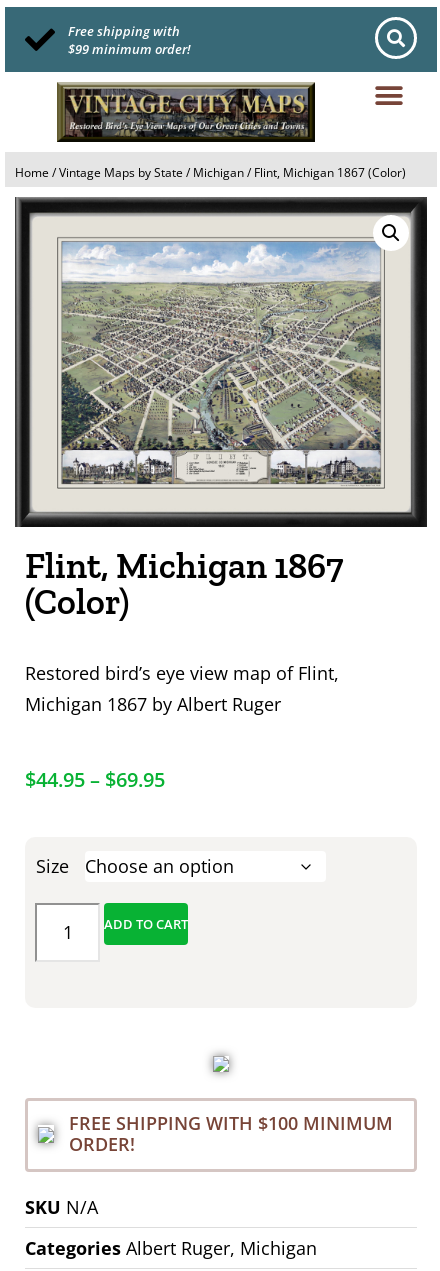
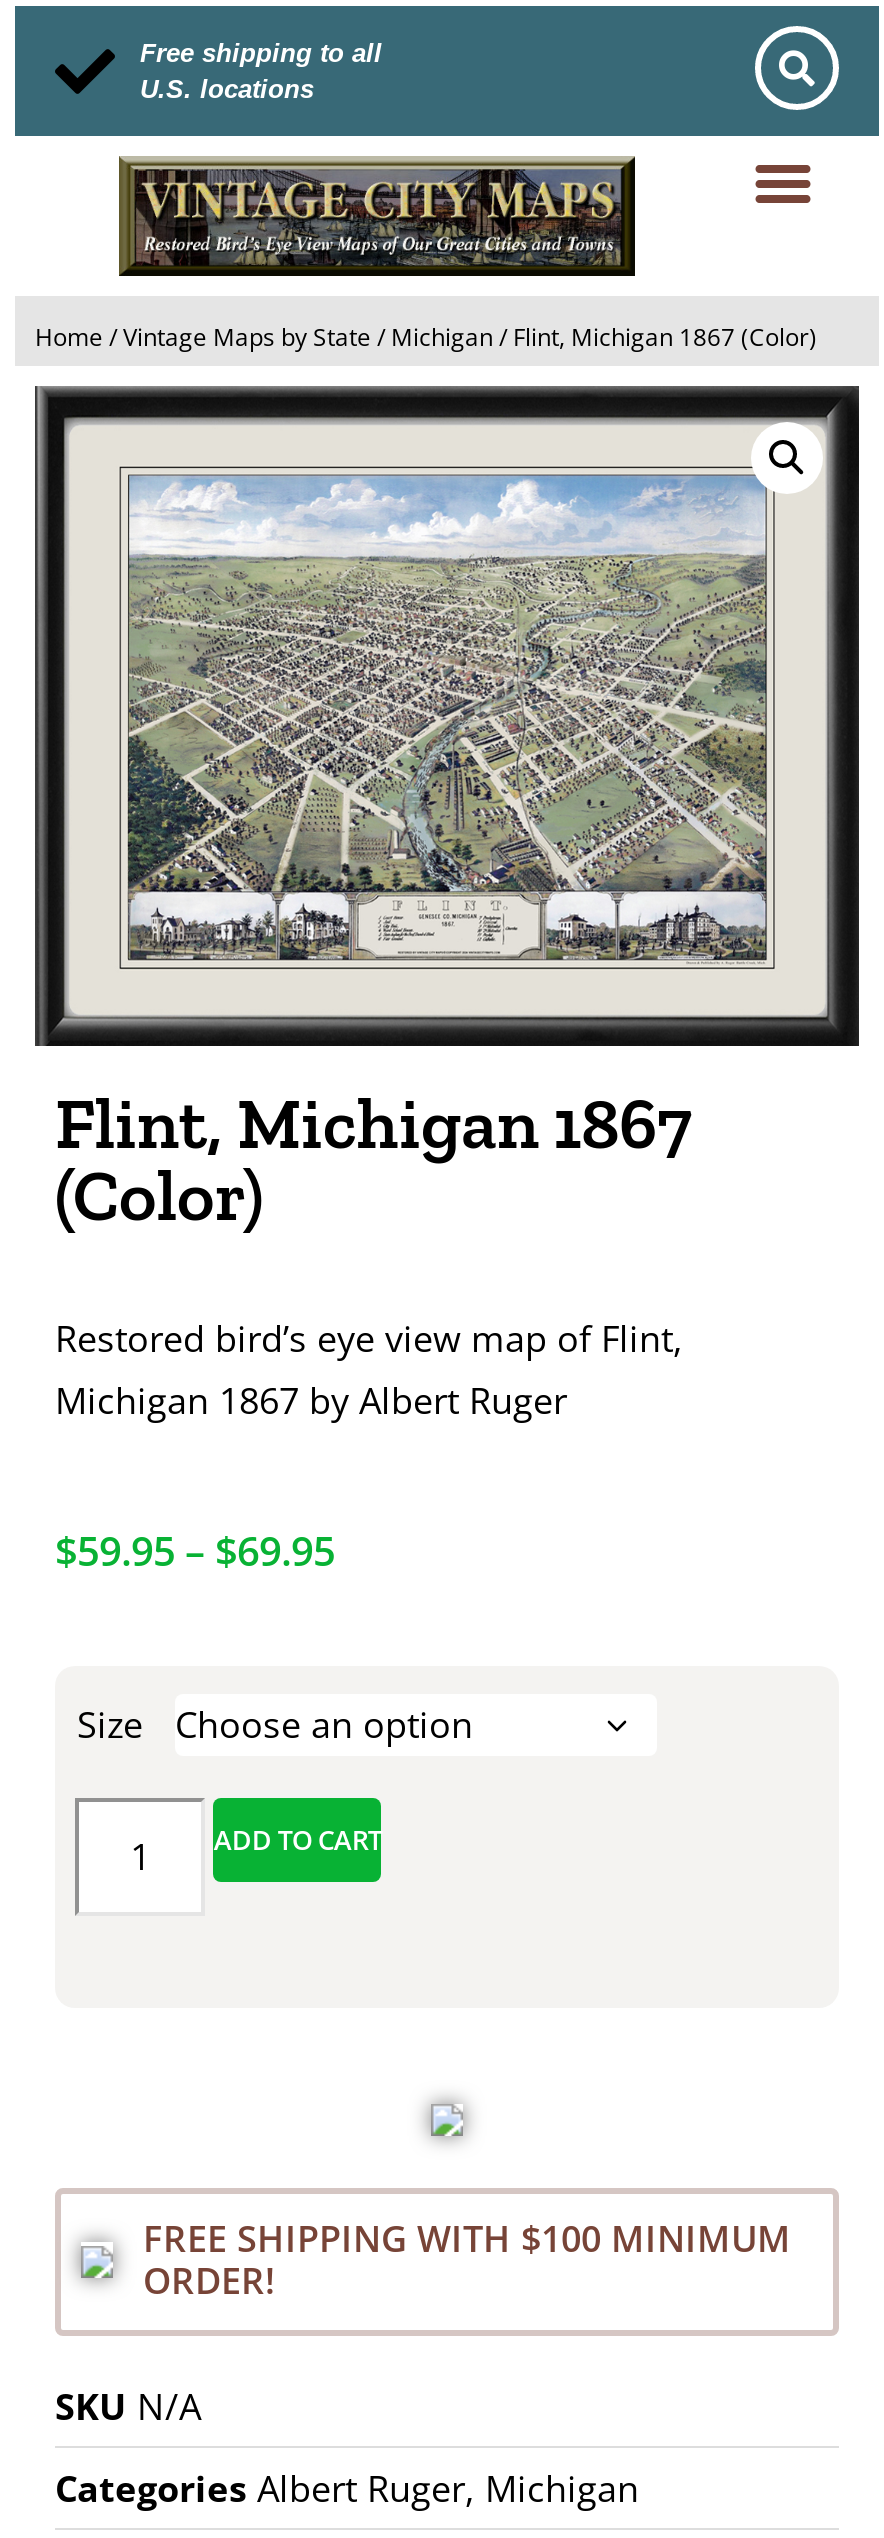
[67,21,190,57] Free shipping with | $99 minimum order! -> [140,37,382,103] Free shipping to all | U.S. locations
[25,766,165,793] $44.95 – $69.95 -> [55,1523,335,1577] $59.95 – $69.95

